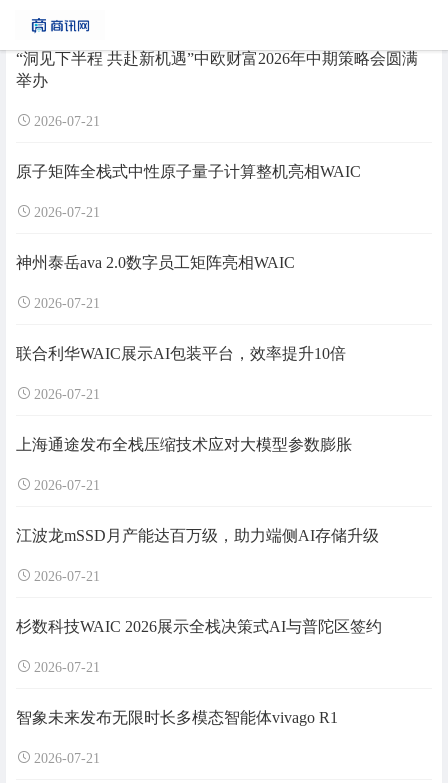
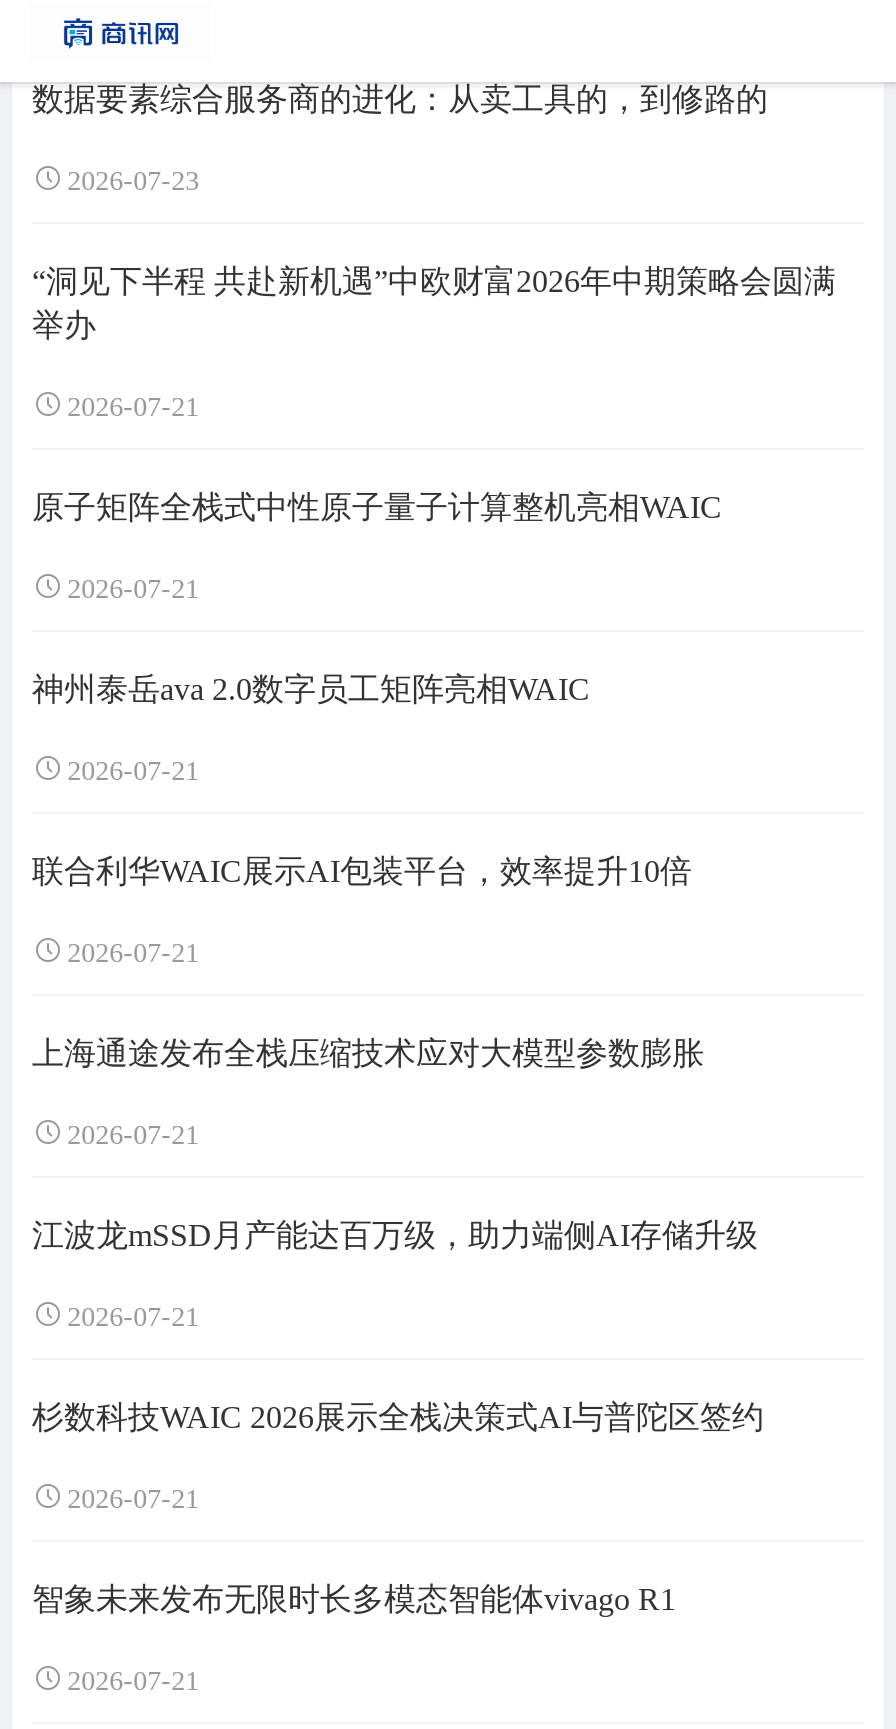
none -> [32,82,768,196] 数据要素综合服务商的进化：从卖工具的，到修路的 | 2026-07-23

